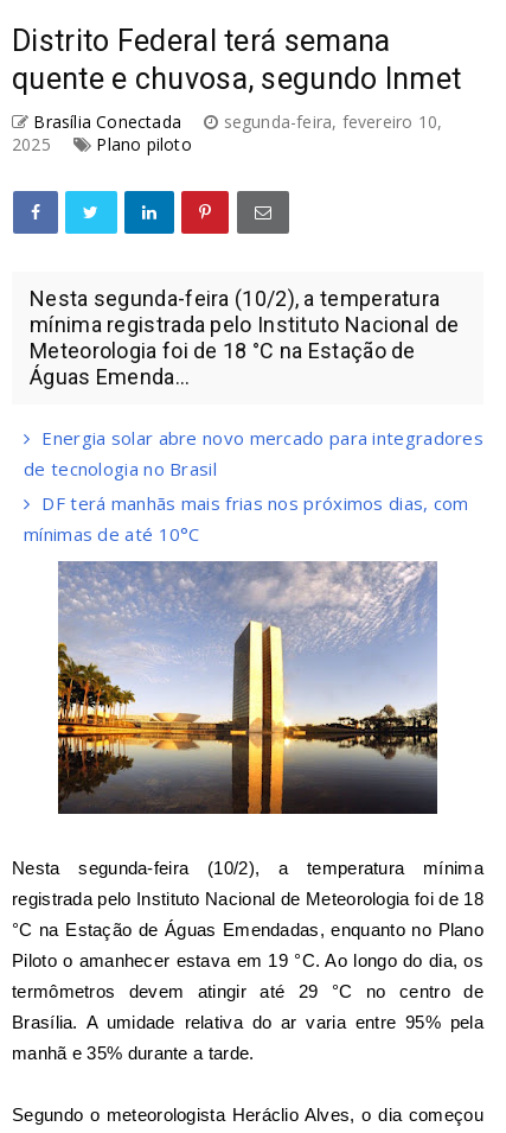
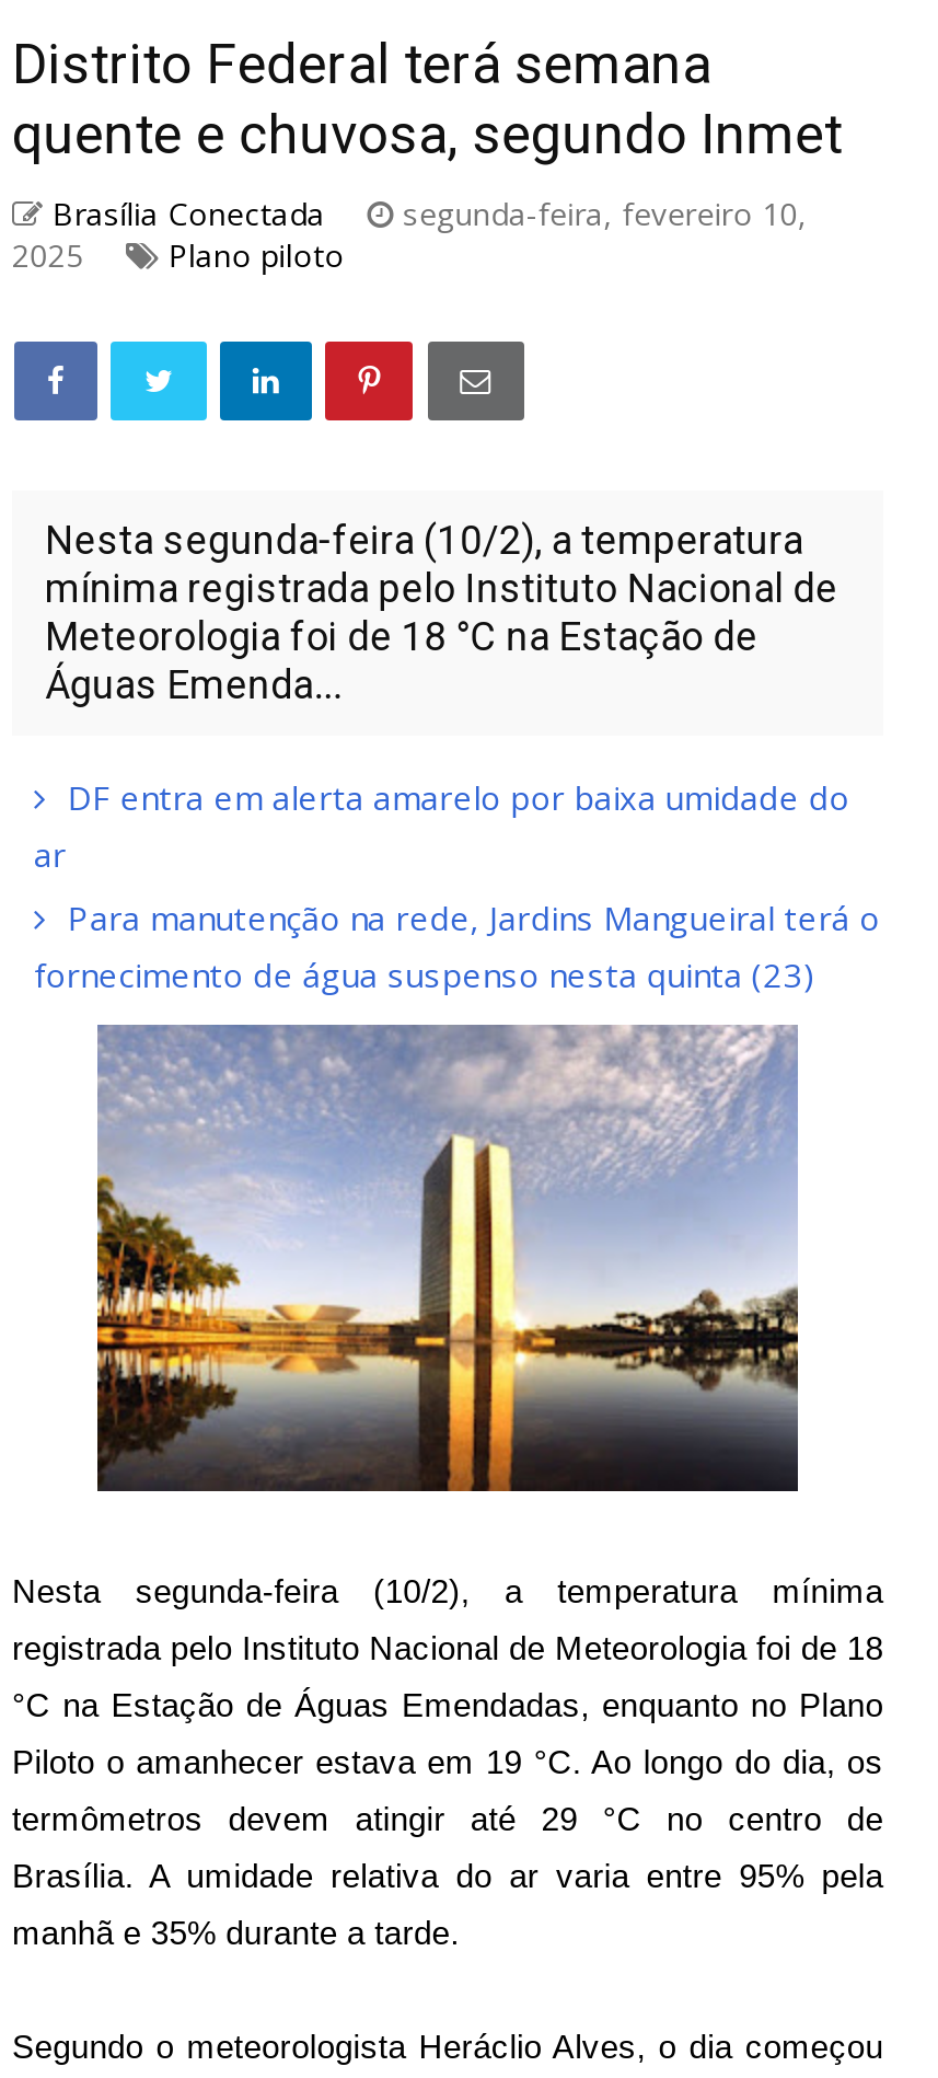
[24,426,483,546] Energia solar abre novo mercado para integradores | de tecnologia no Brasil | DF terá manhãs mais frias nos próximos dias, com | mínimas de até 10°C -> [34,775,880,996] DF entra em alerta amarelo por baixa umidade do | ar | Para manutenção na rede, Jardins Mangueiral terá o | fornecimento de água suspenso nesta quinta (23)

